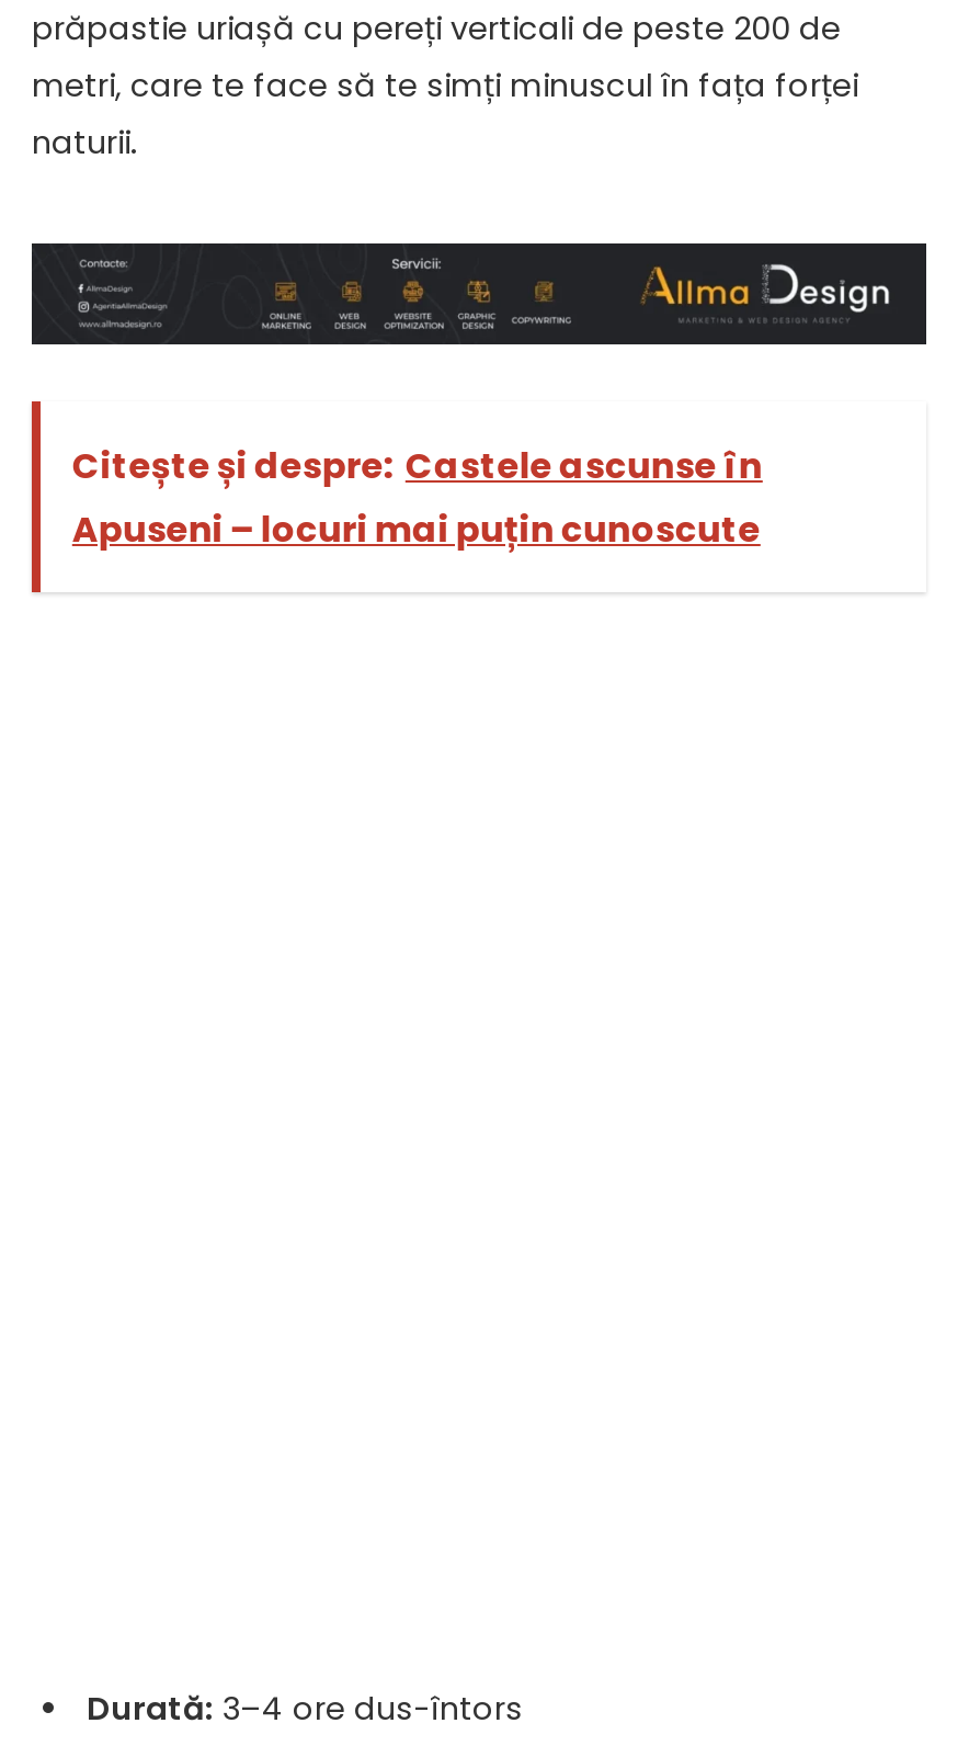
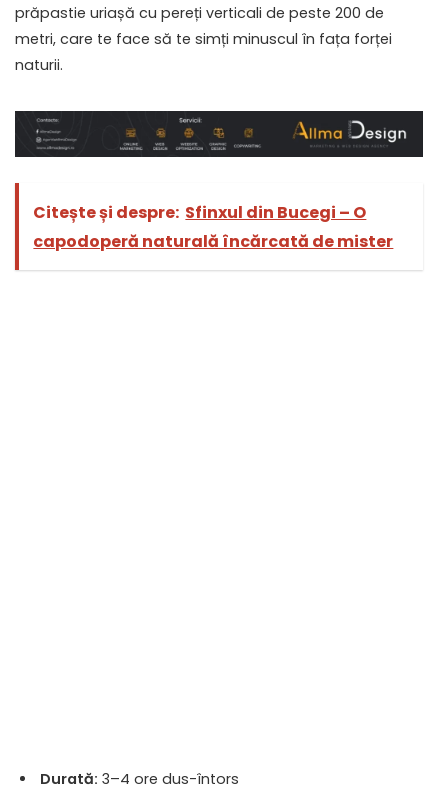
[72,440,763,554] Citește și despre: Castele ascunse în | Apuseni – locuri mai puțin cunoscute -> [33,201,393,253] Citește și despre: Sfinxul din Bucegi – O | capodoperă naturală încărcată de mister

